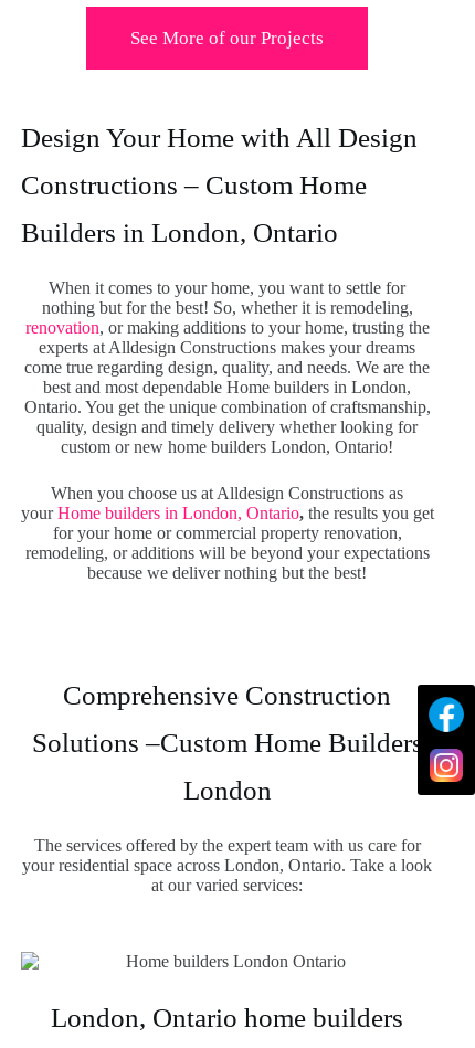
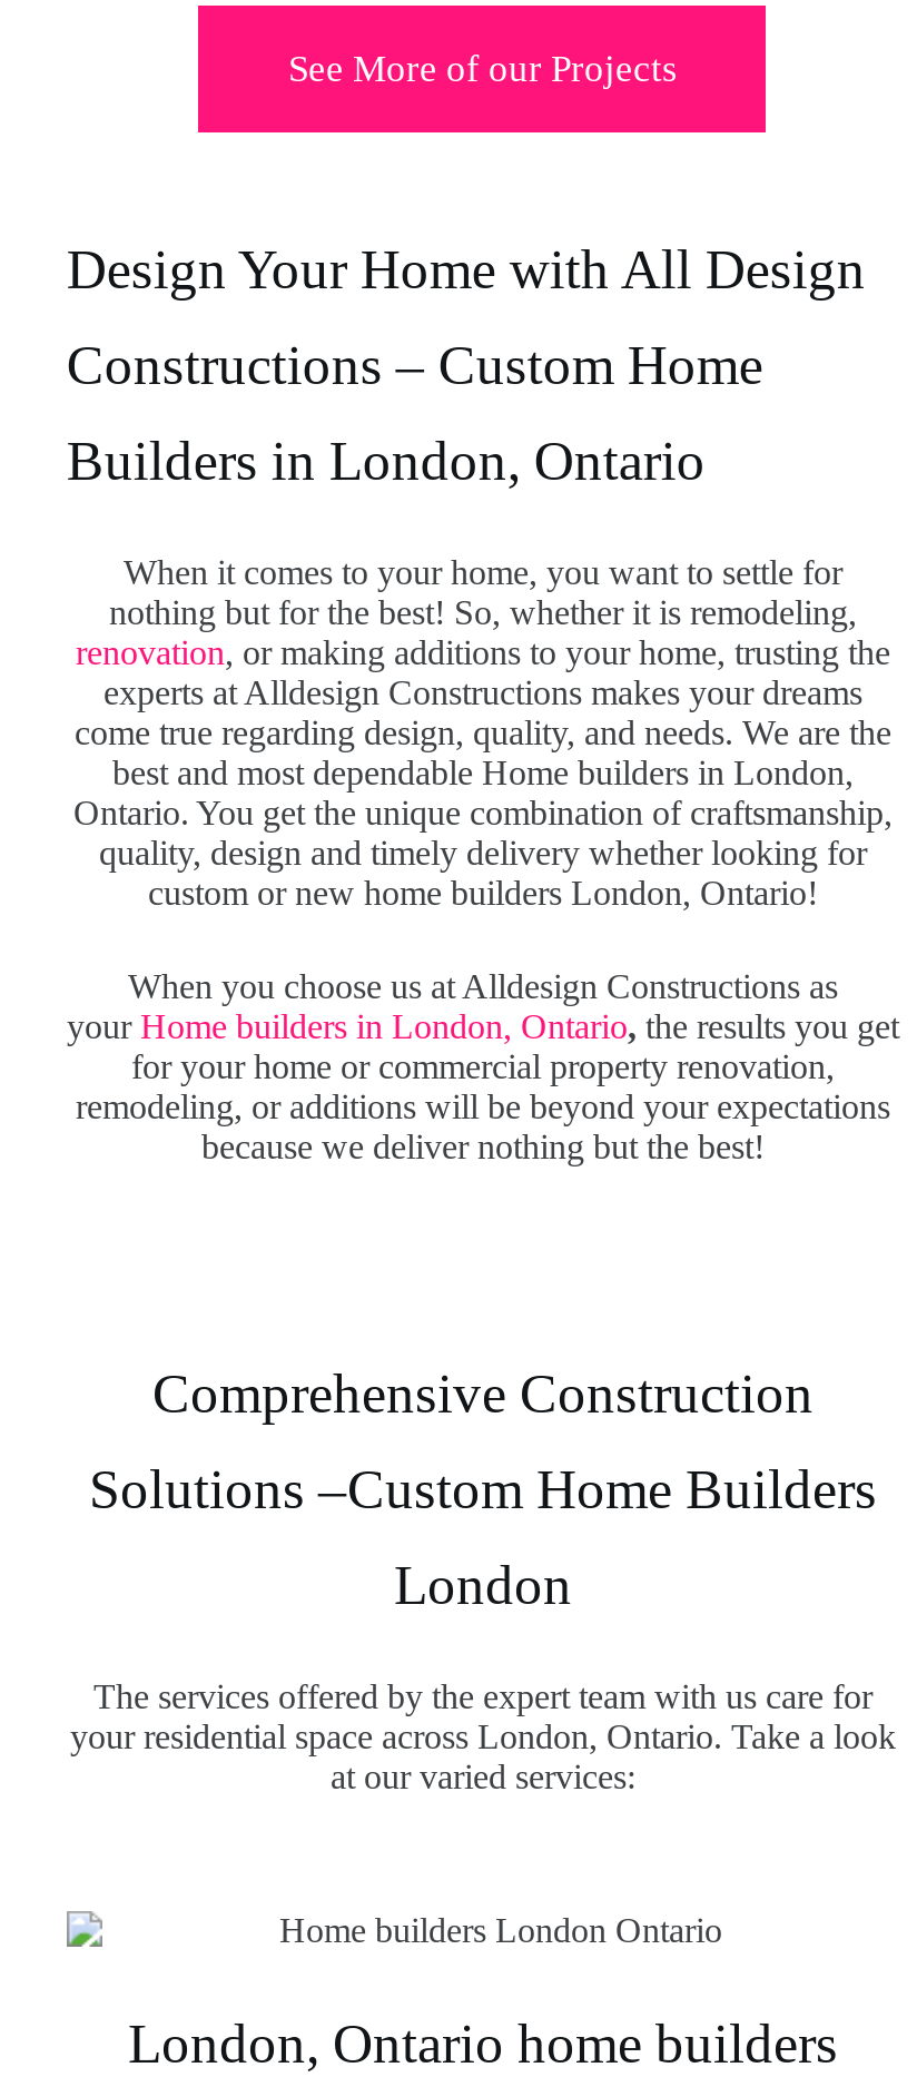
[416,684,472,796] [image] -> none

